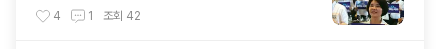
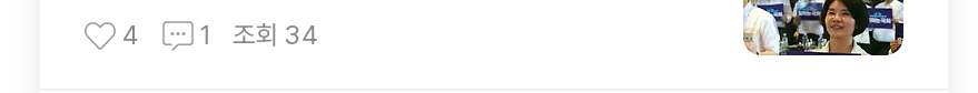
[53,9,141,23] 4 1 조회 42 -> [122,20,320,51] 4 1 조회 34

